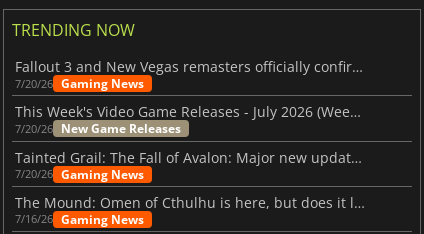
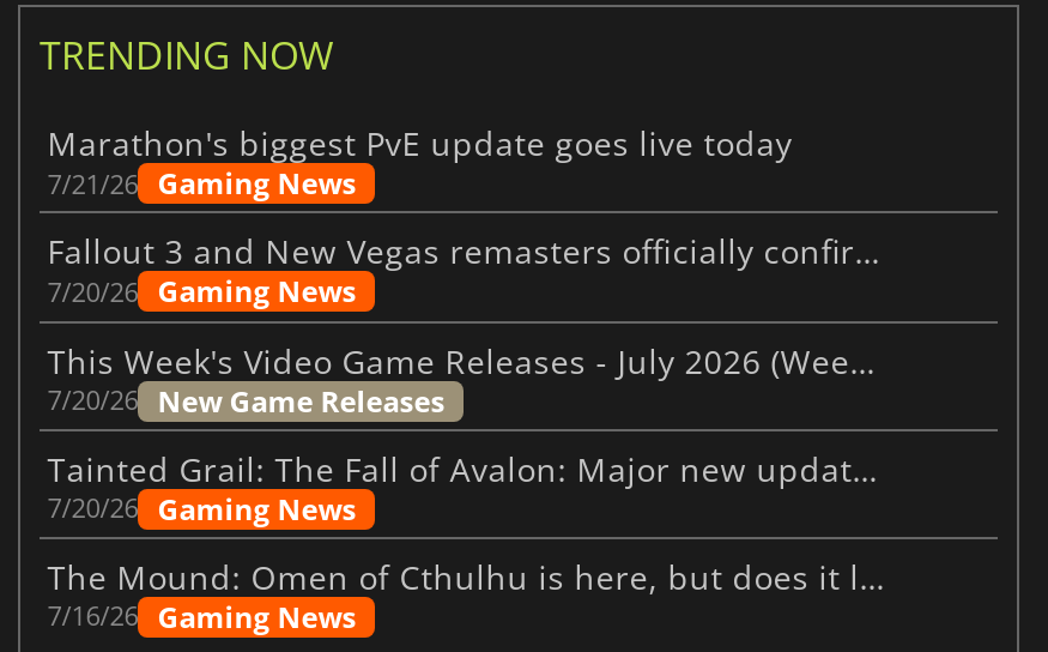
none -> [47,120,792,204] Marathon's biggest PvE update goes live today | 7/21/26 Gaming News

